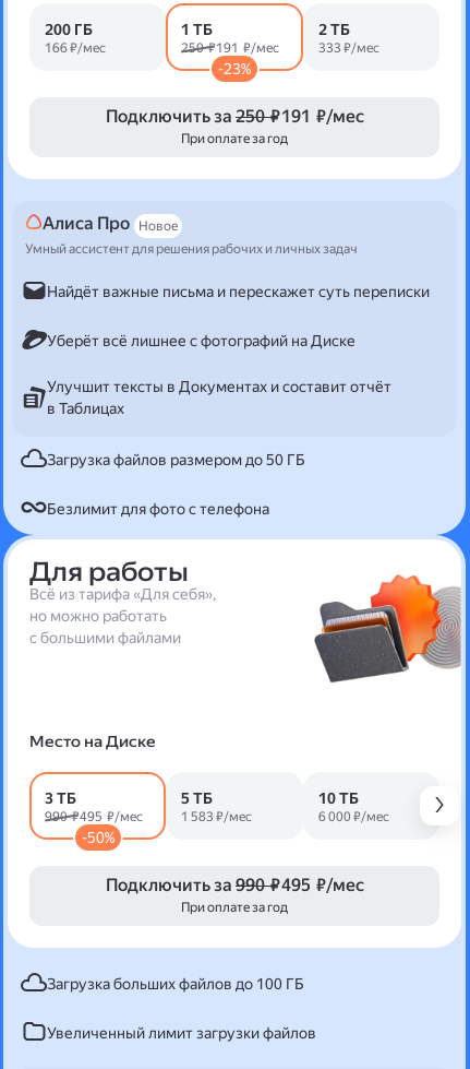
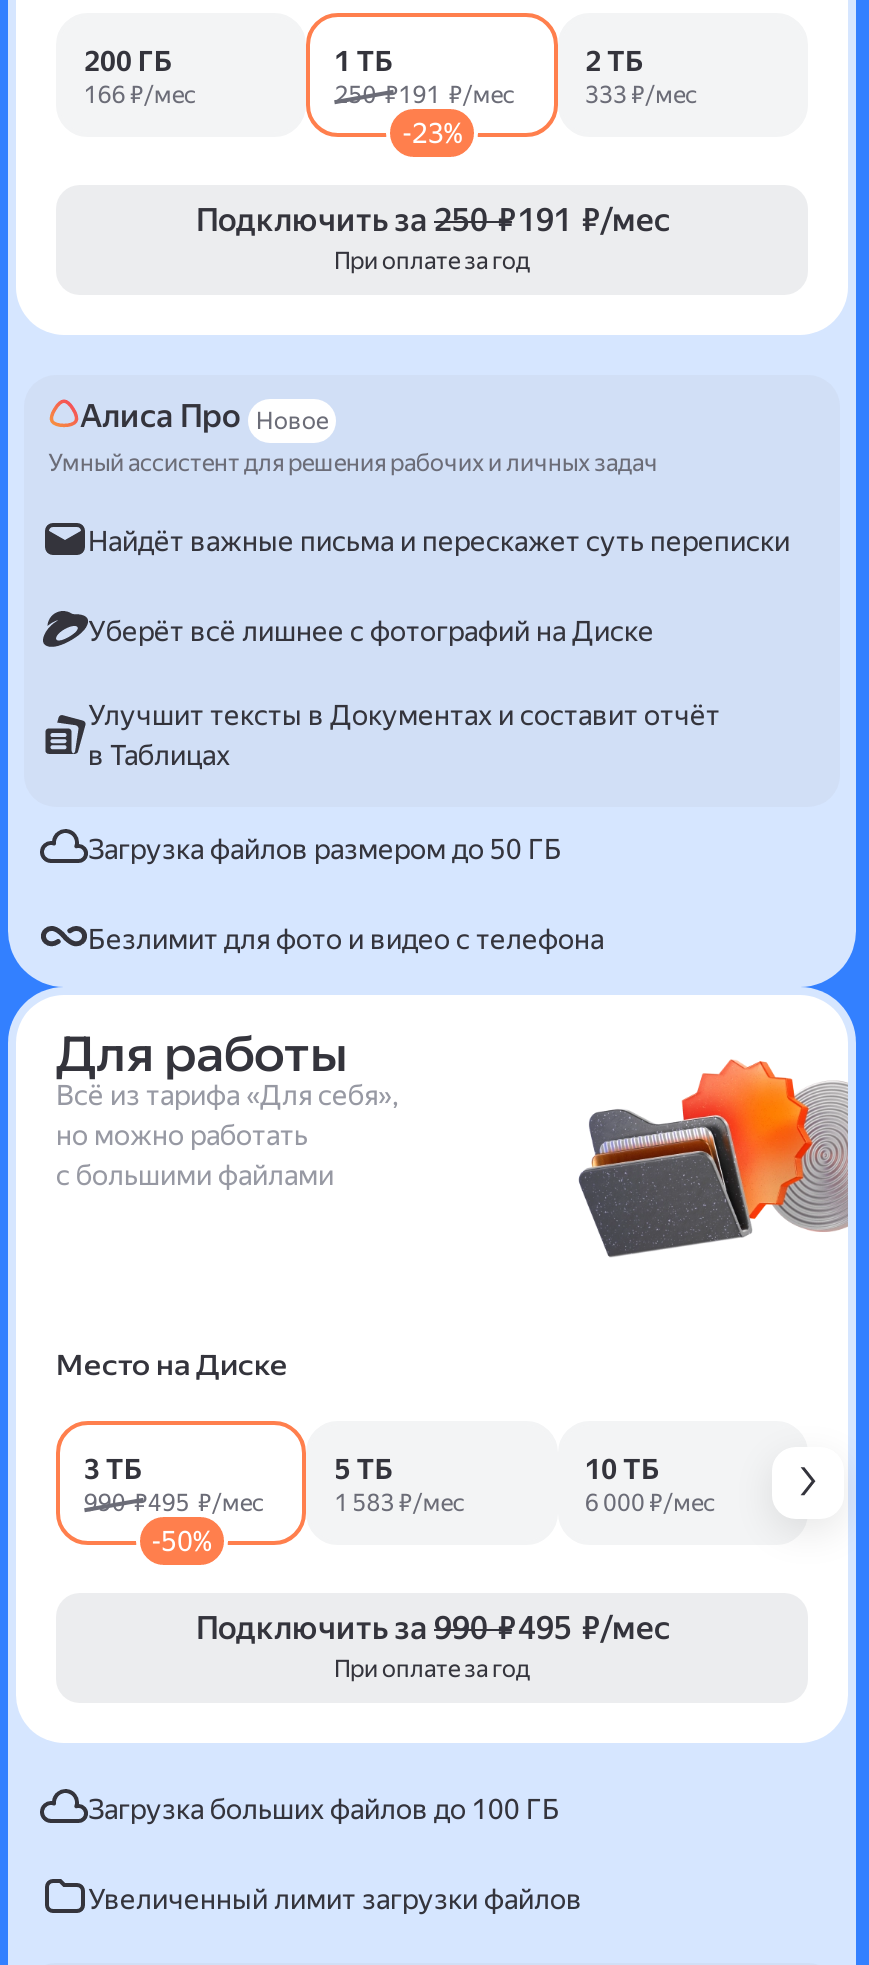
[47,500,269,517] Безлимит для фото с телефона -> [88,922,604,954] Безлимит для фото и видео с телефона

